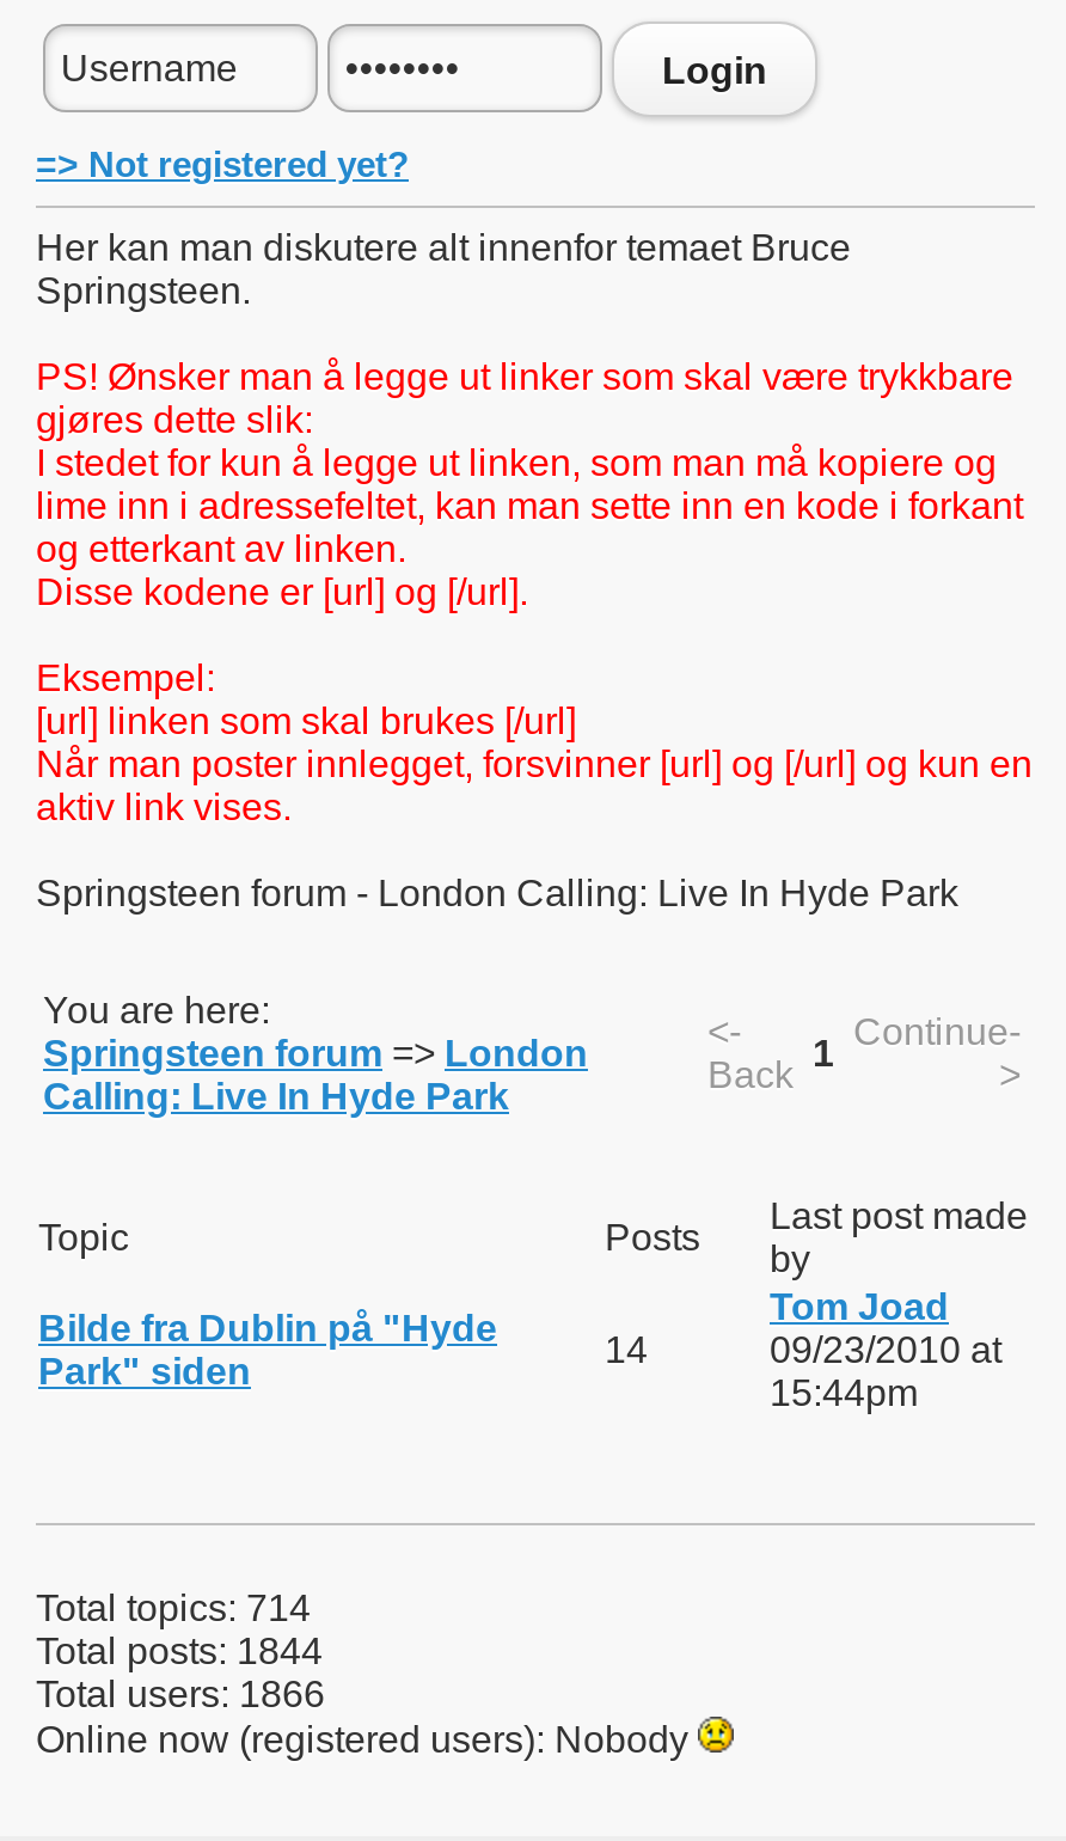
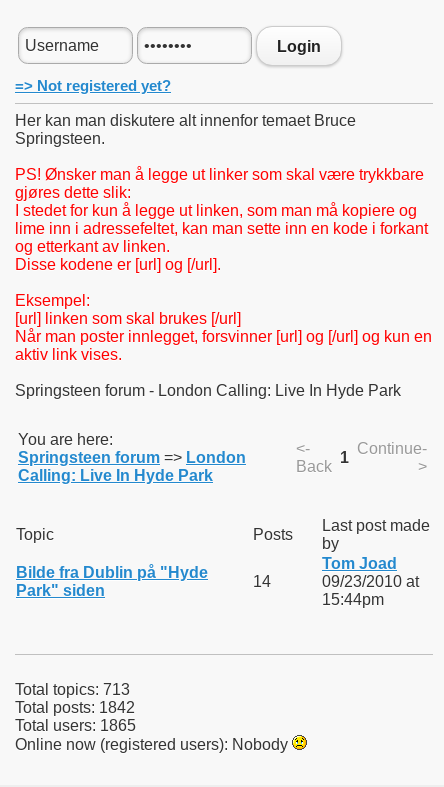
[36,1588,311,1628] Total topics: 714 -> [15,681,130,698] Total topics: 713
[36,1631,323,1671] Total posts: 1844 -> [15,699,135,716] Total posts: 1842
[36,1674,325,1714] Total users: 1866 -> [15,717,136,734] Total users: 1865

